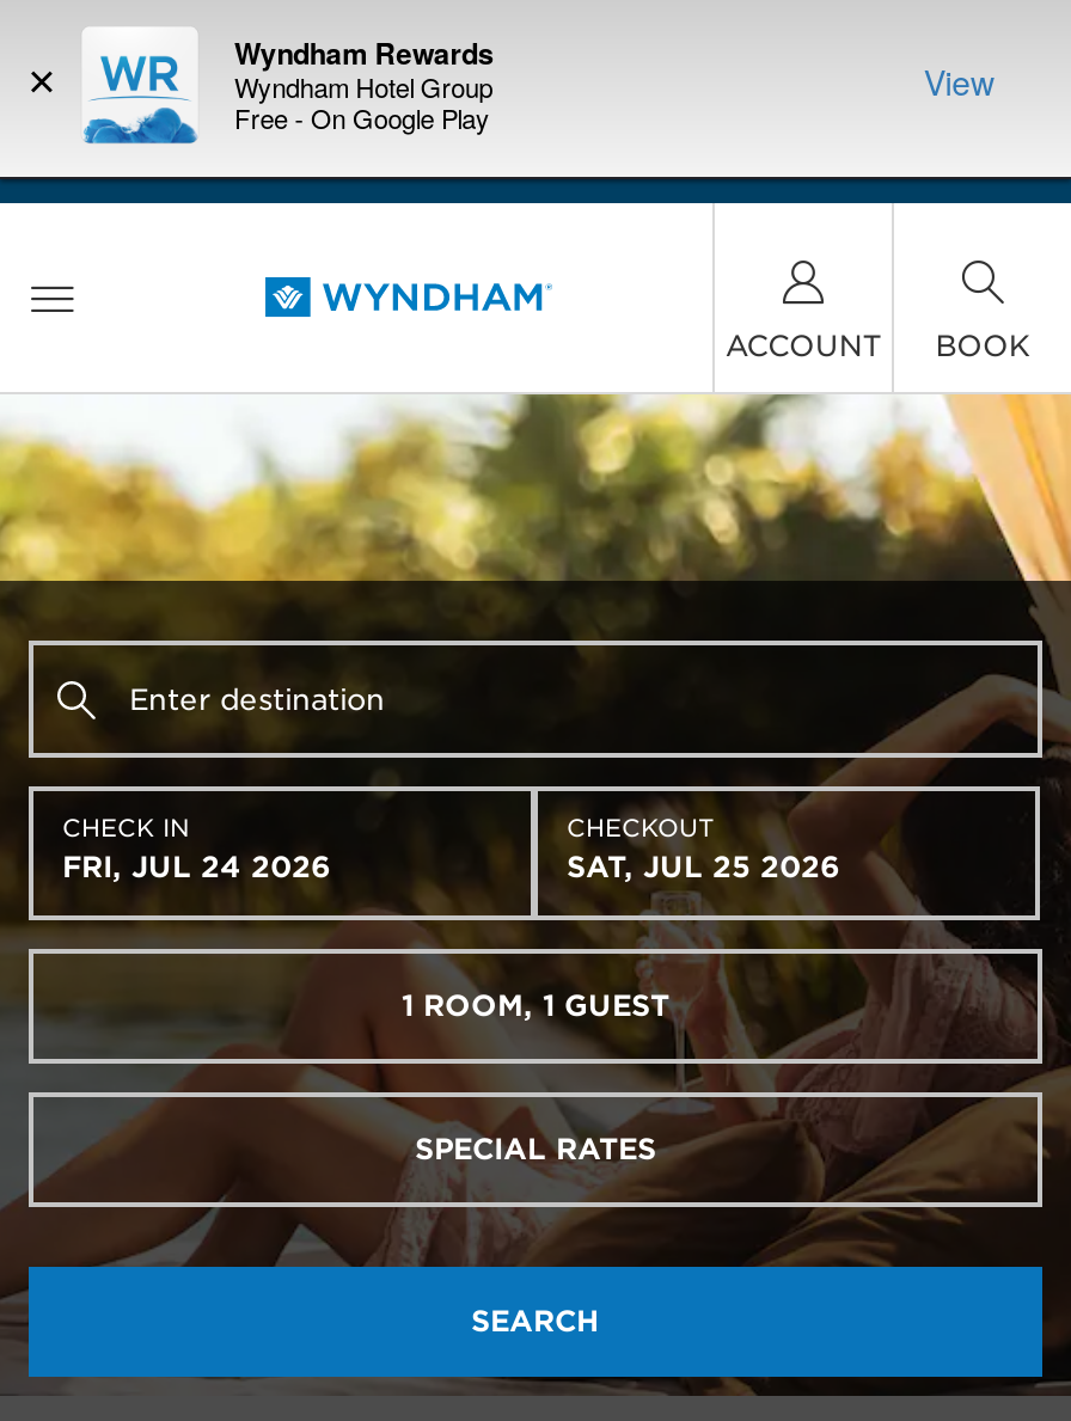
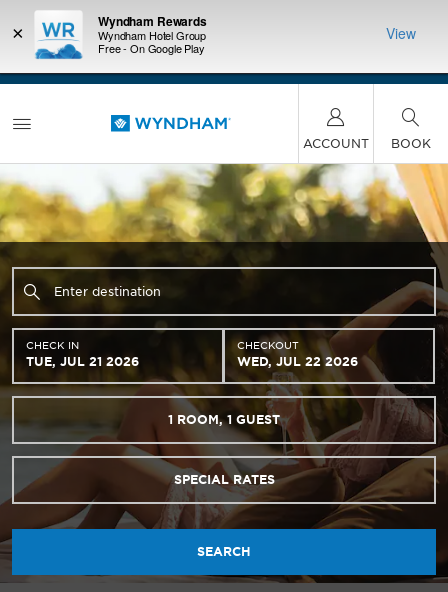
[62,849,330,884] FRI, JUL 24 2026 -> [26,354,139,369] TUE, JUL 21 2026
[567,849,839,884] SAT, JUL 25 2026 -> [237,354,358,369] WED, JUL 22 2026

